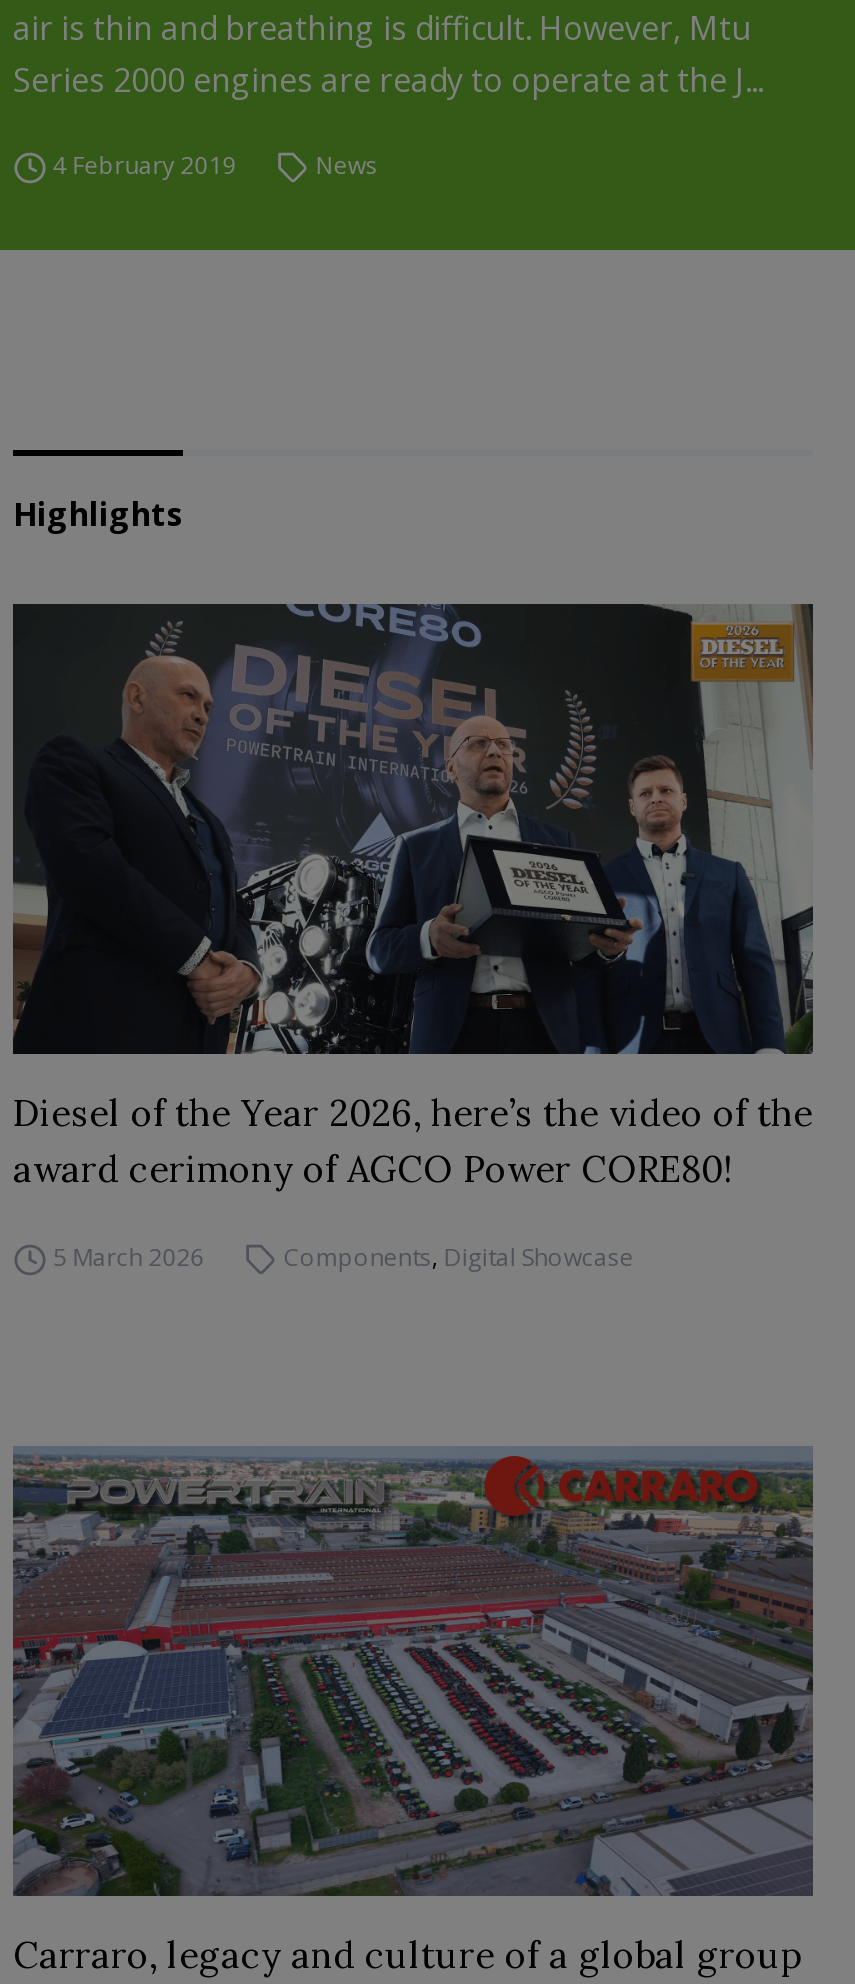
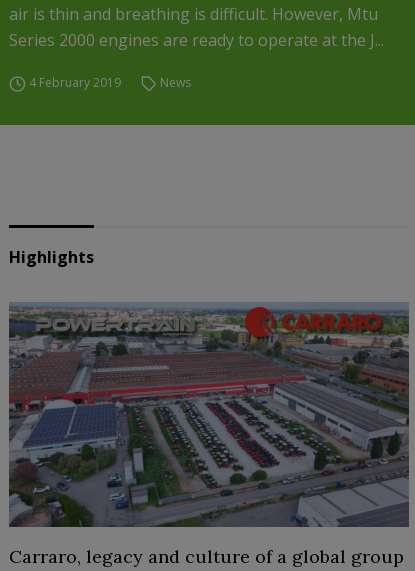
[11,602,815,1274] [image] | Diesel of the Year 2026, here’s the video of the | award cerimony of AGCO Power CORE80! | 5 March 2026 | Components, Digital Showcase -> none

